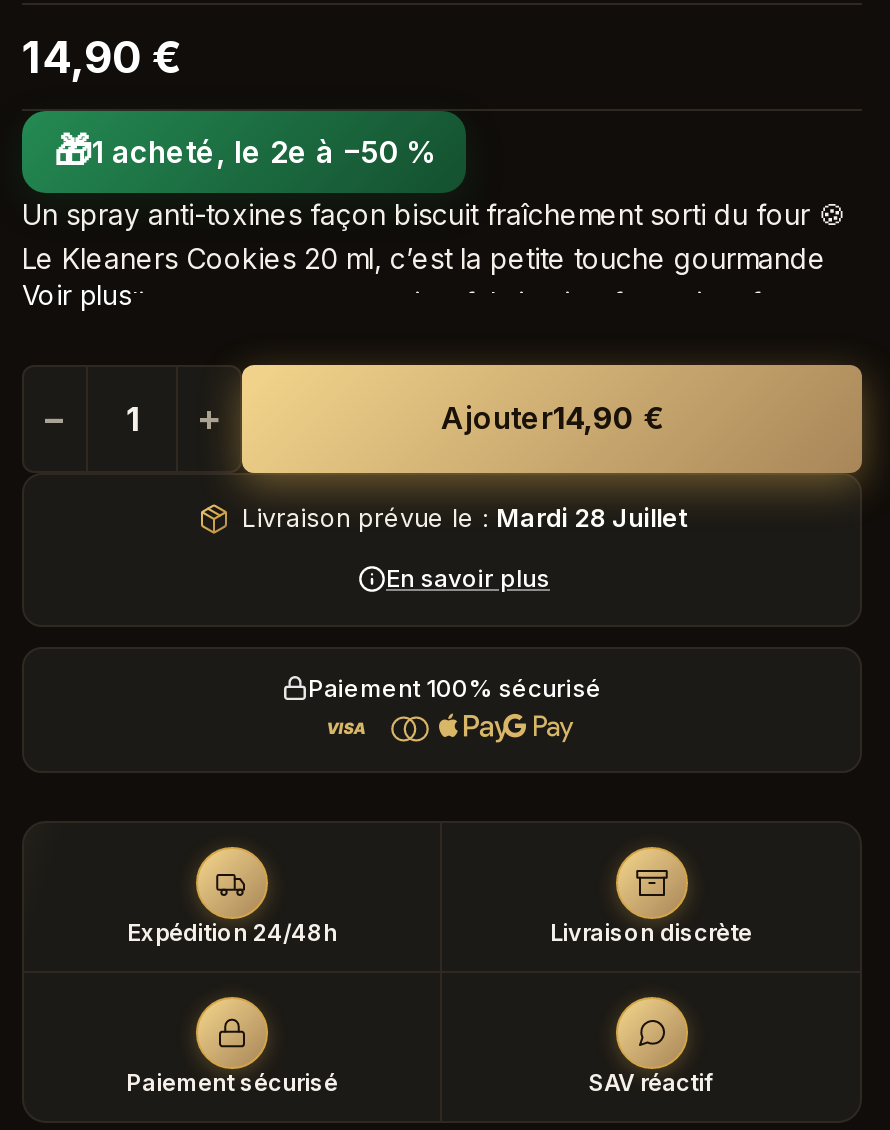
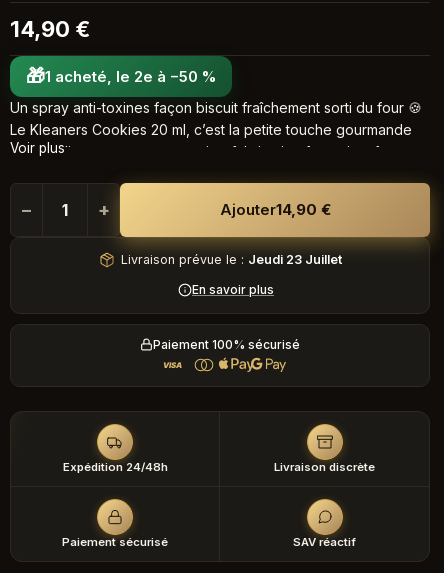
[242,502,686,532] Livraison prévue le : Mardi 28 Juillet -> [120,252,341,267] Livraison prévue le : Jeudi 23 Juillet

